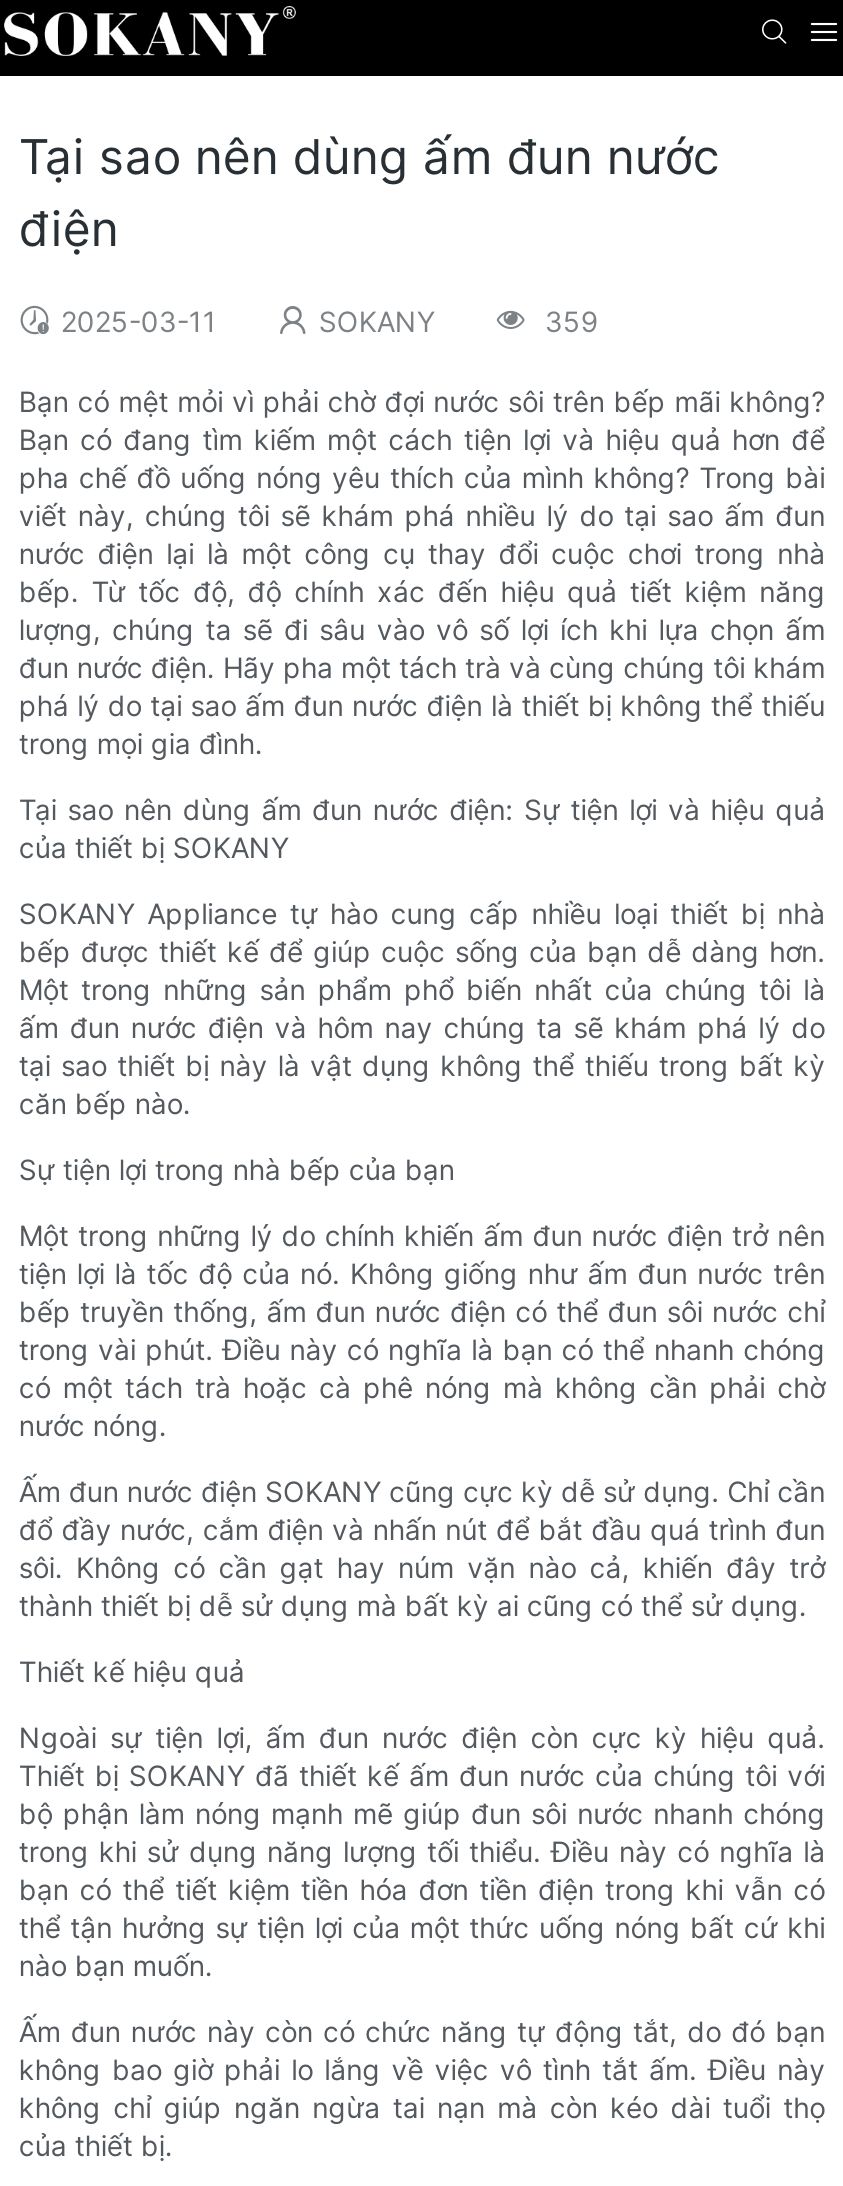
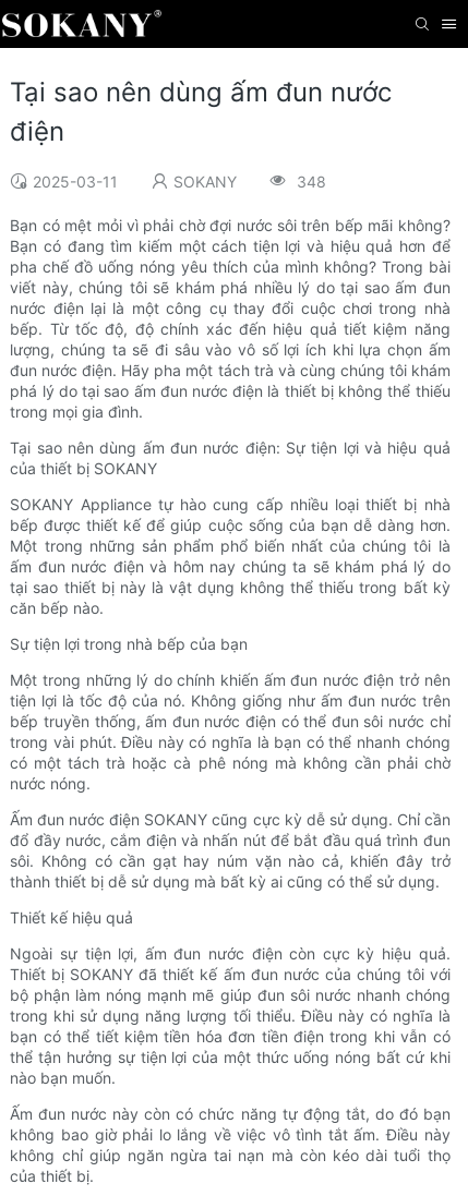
[545,303,599,337] 359 -> [297,172,327,190] 348

